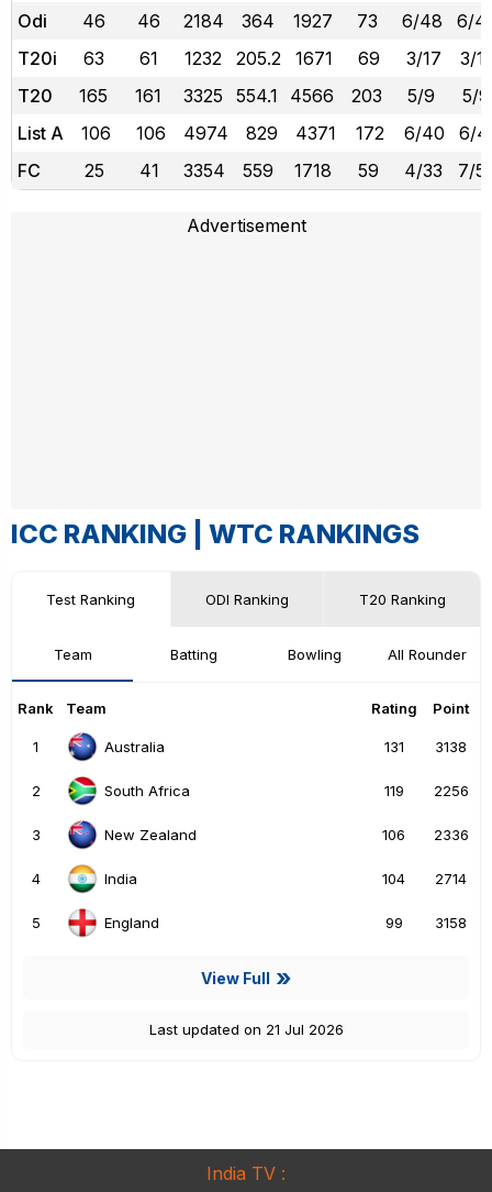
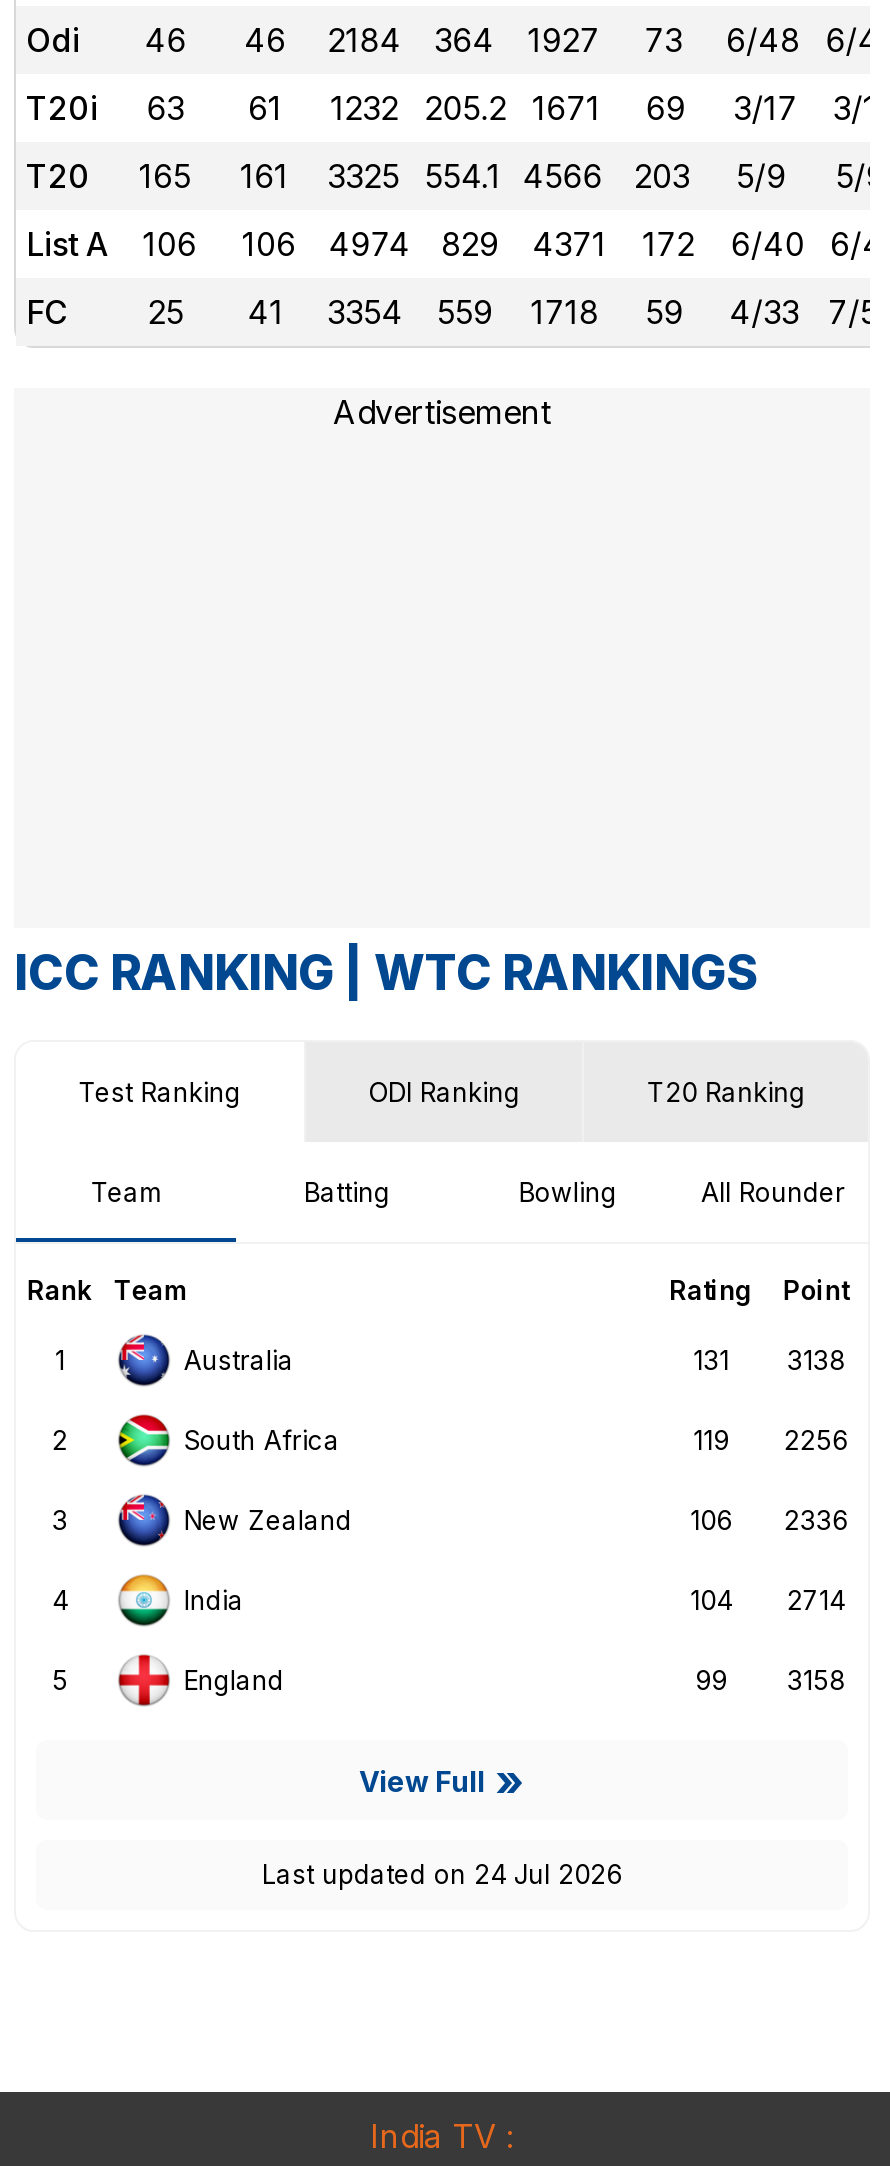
[149,1020,343,1038] Last updated on 21 Jul 2026 -> [262,1858,622,1890] Last updated on 24 Jul 2026

